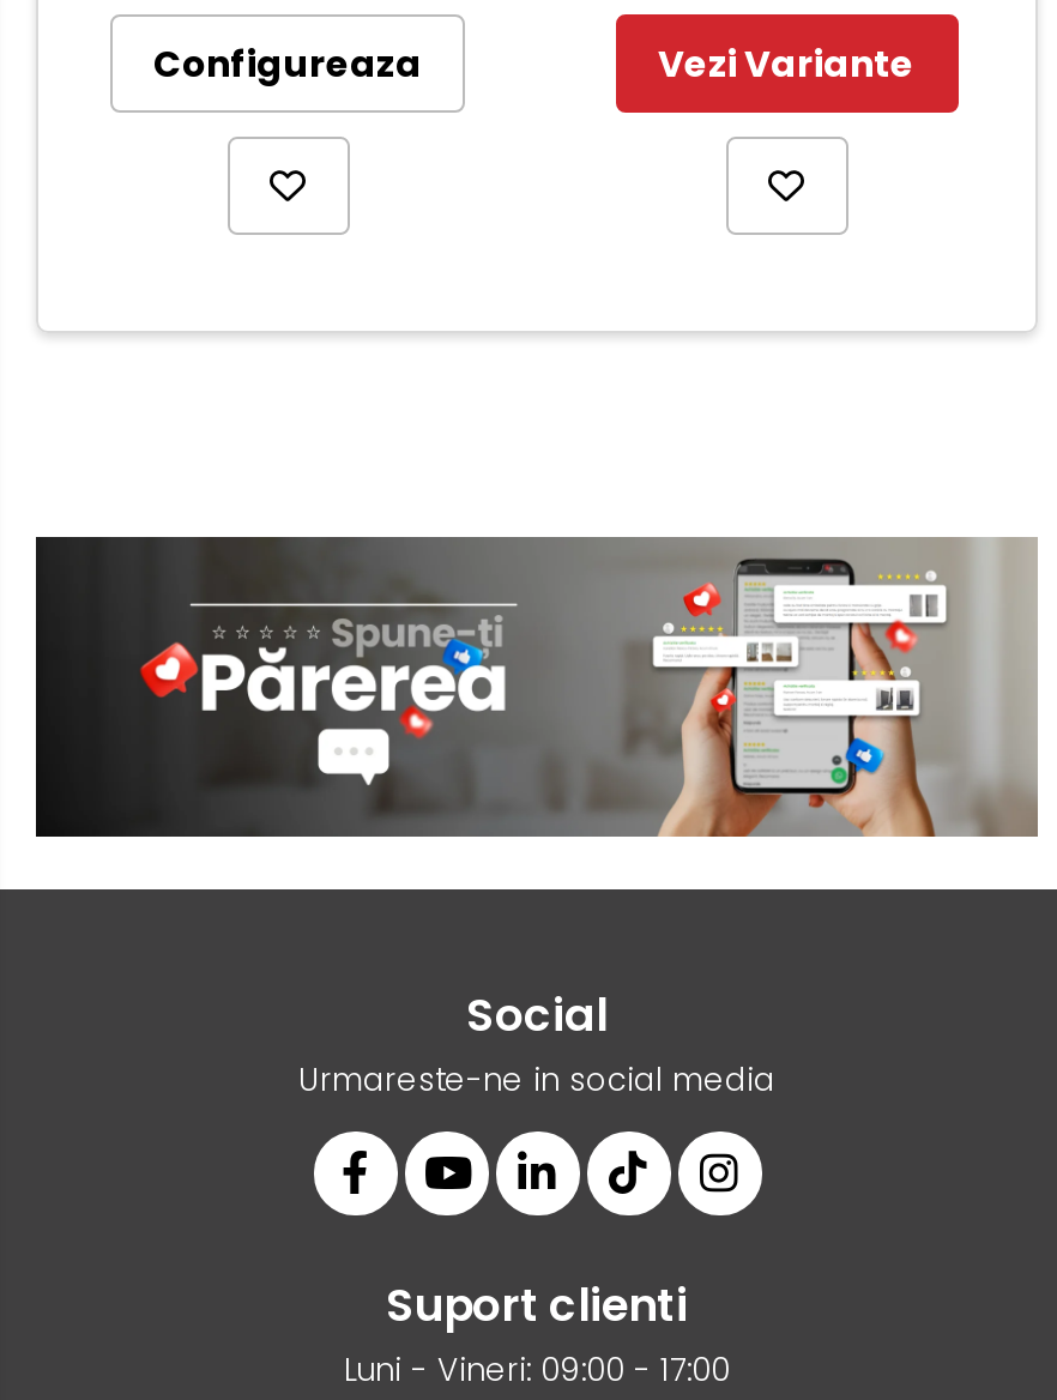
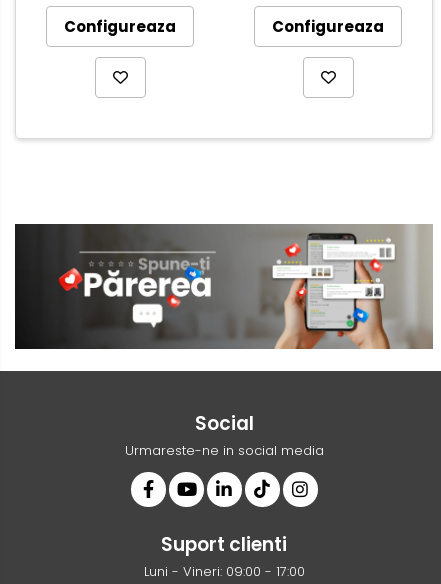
[658,39,914,90] Vezi Variante -> [272,16,384,37] Configureaza

